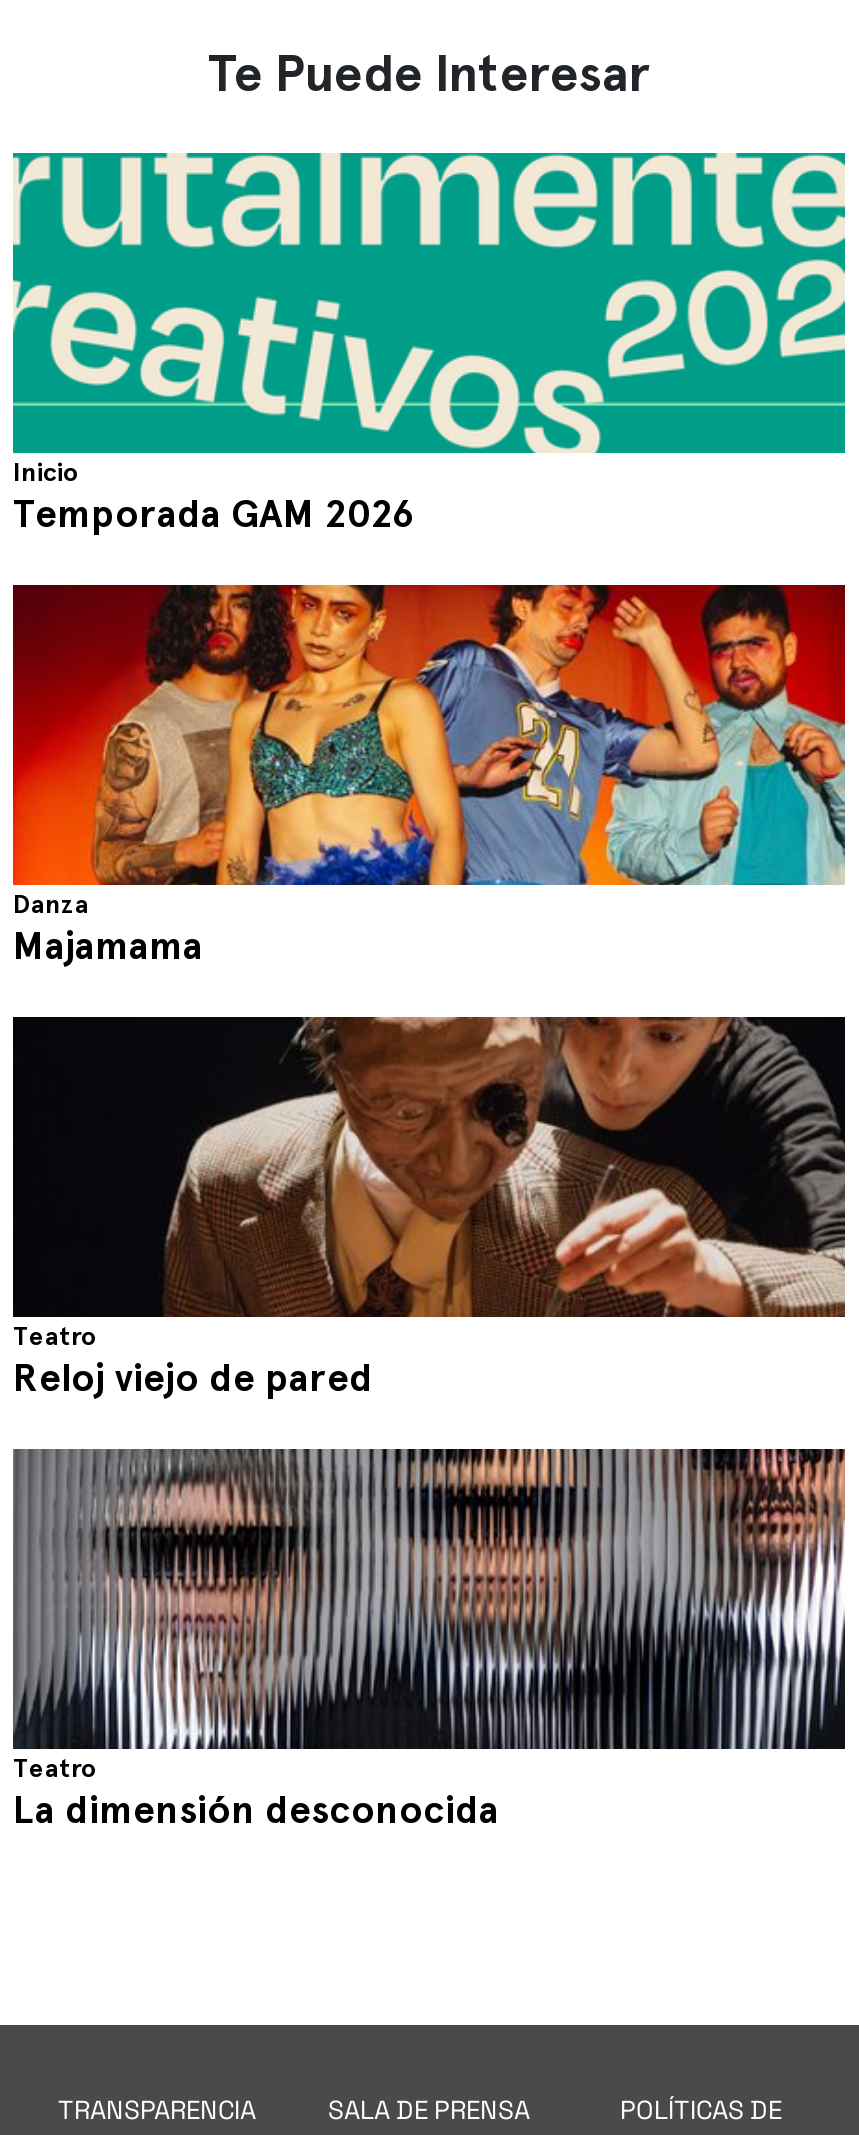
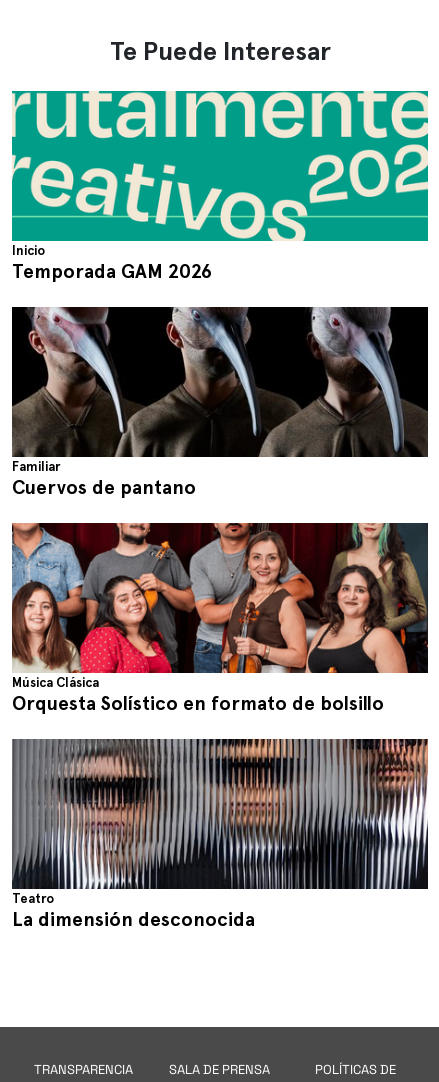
[11,583,847,969] [image] | Danza | Majamama -> [11,306,429,499] [image] | Familiar | Cuervos de pantano
[11,1015,847,1401] [image] | Teatro | Reloj viejo de pared -> [11,522,429,715] [image] | Música Clásica | Orquesta Solístico en formato de bolsillo

